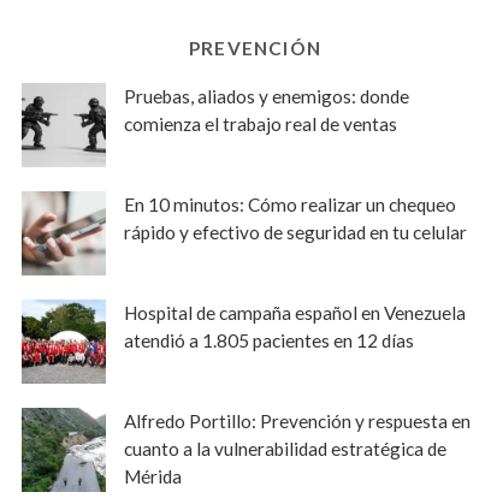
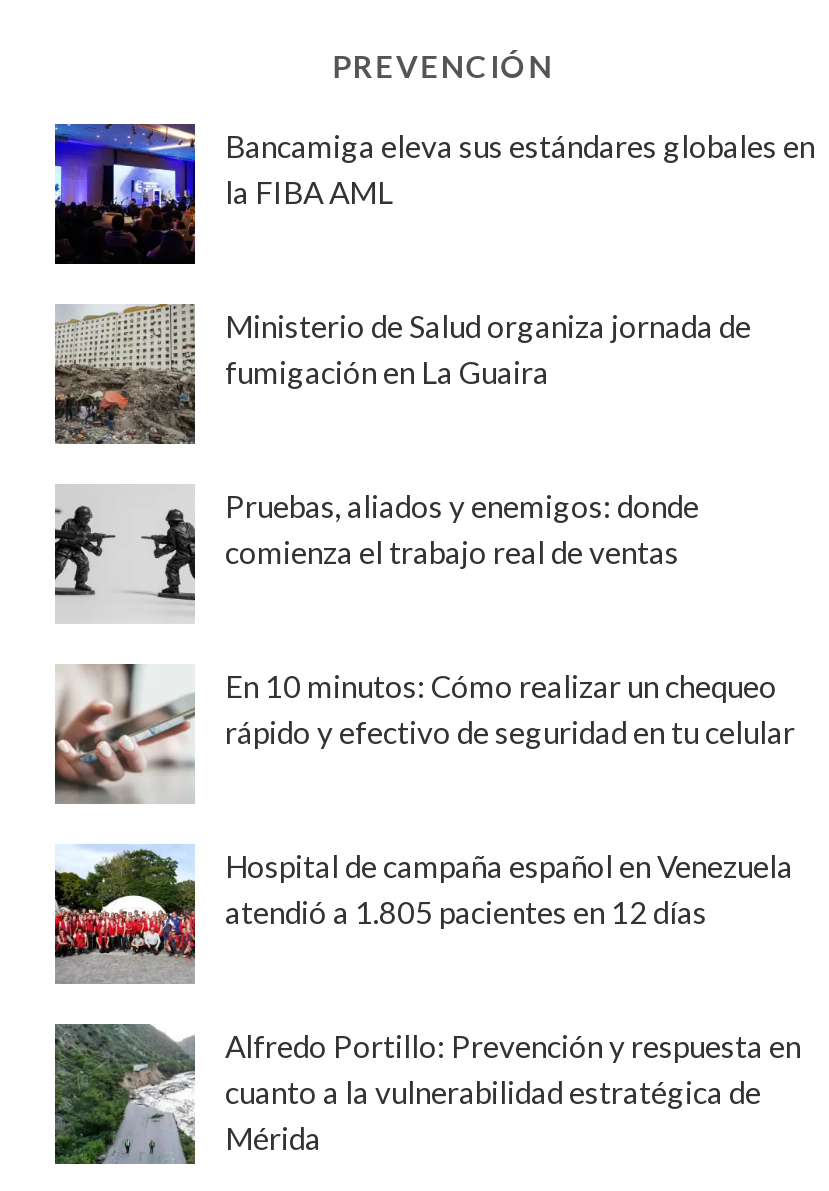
none -> [53,122,815,266] [image] | Bancamiga eleva sus estándares globales en | la FIBA AML
none -> [55,302,751,446] [image] | Ministerio de Salud organiza jornada de | fumigación en La Guaira

